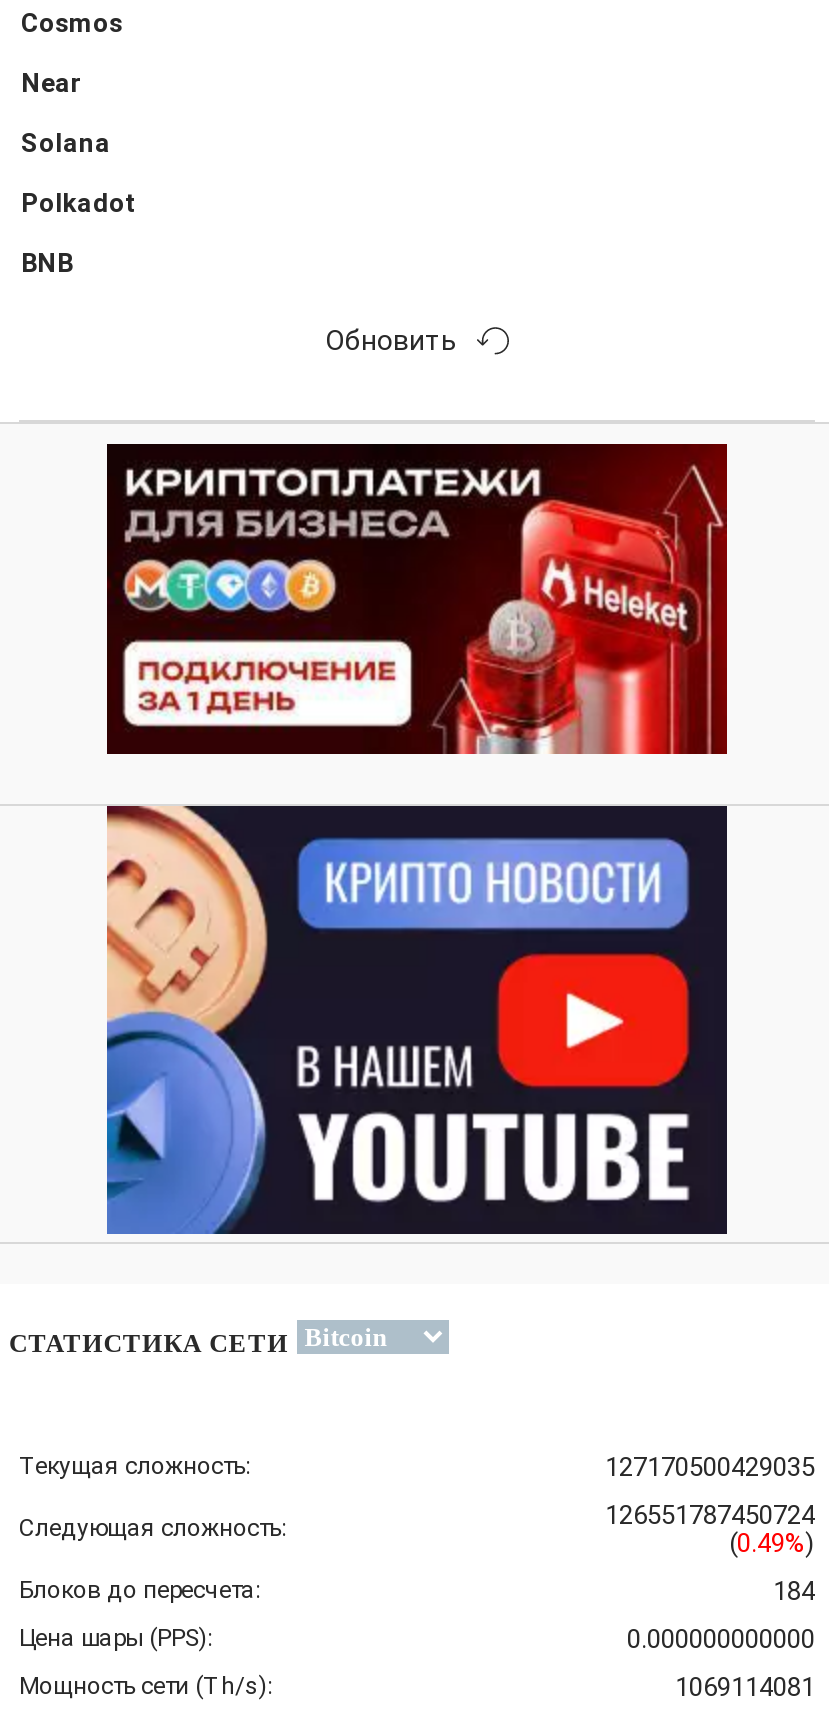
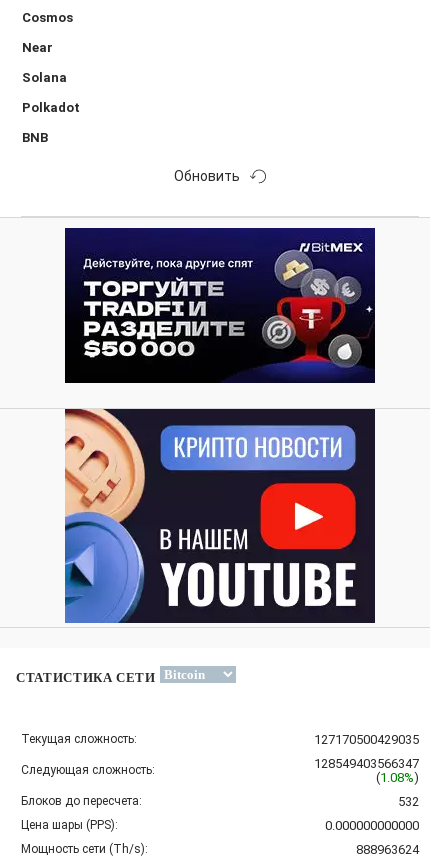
[107,442,729,756] [image] -> [65,227,376,384] [image]
[605,1501,815,1531] 126551787450724 -> [314,756,419,771] 128549403566347
[729,1529,815,1559] (0.49%) -> [376,770,419,785] (1.08%)
[773,1577,815,1607] 184 -> [398,794,419,809] 532
[675,1673,815,1703] 1069114081 -> [356,842,419,857] 888963624

